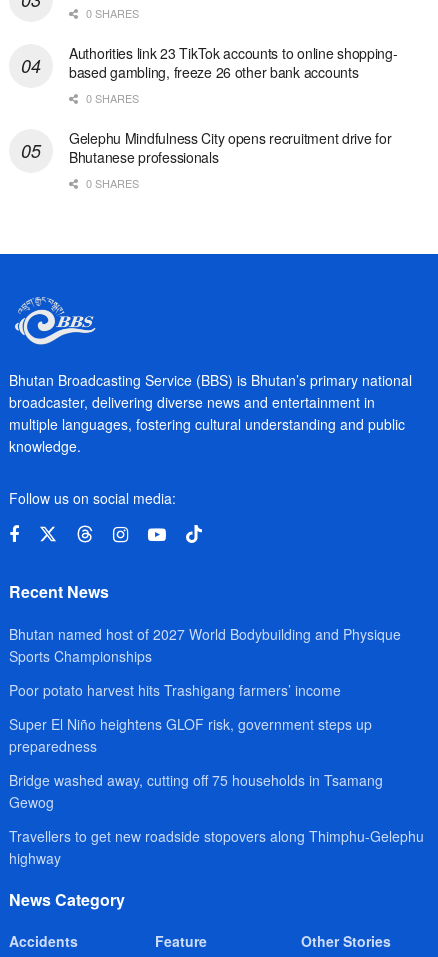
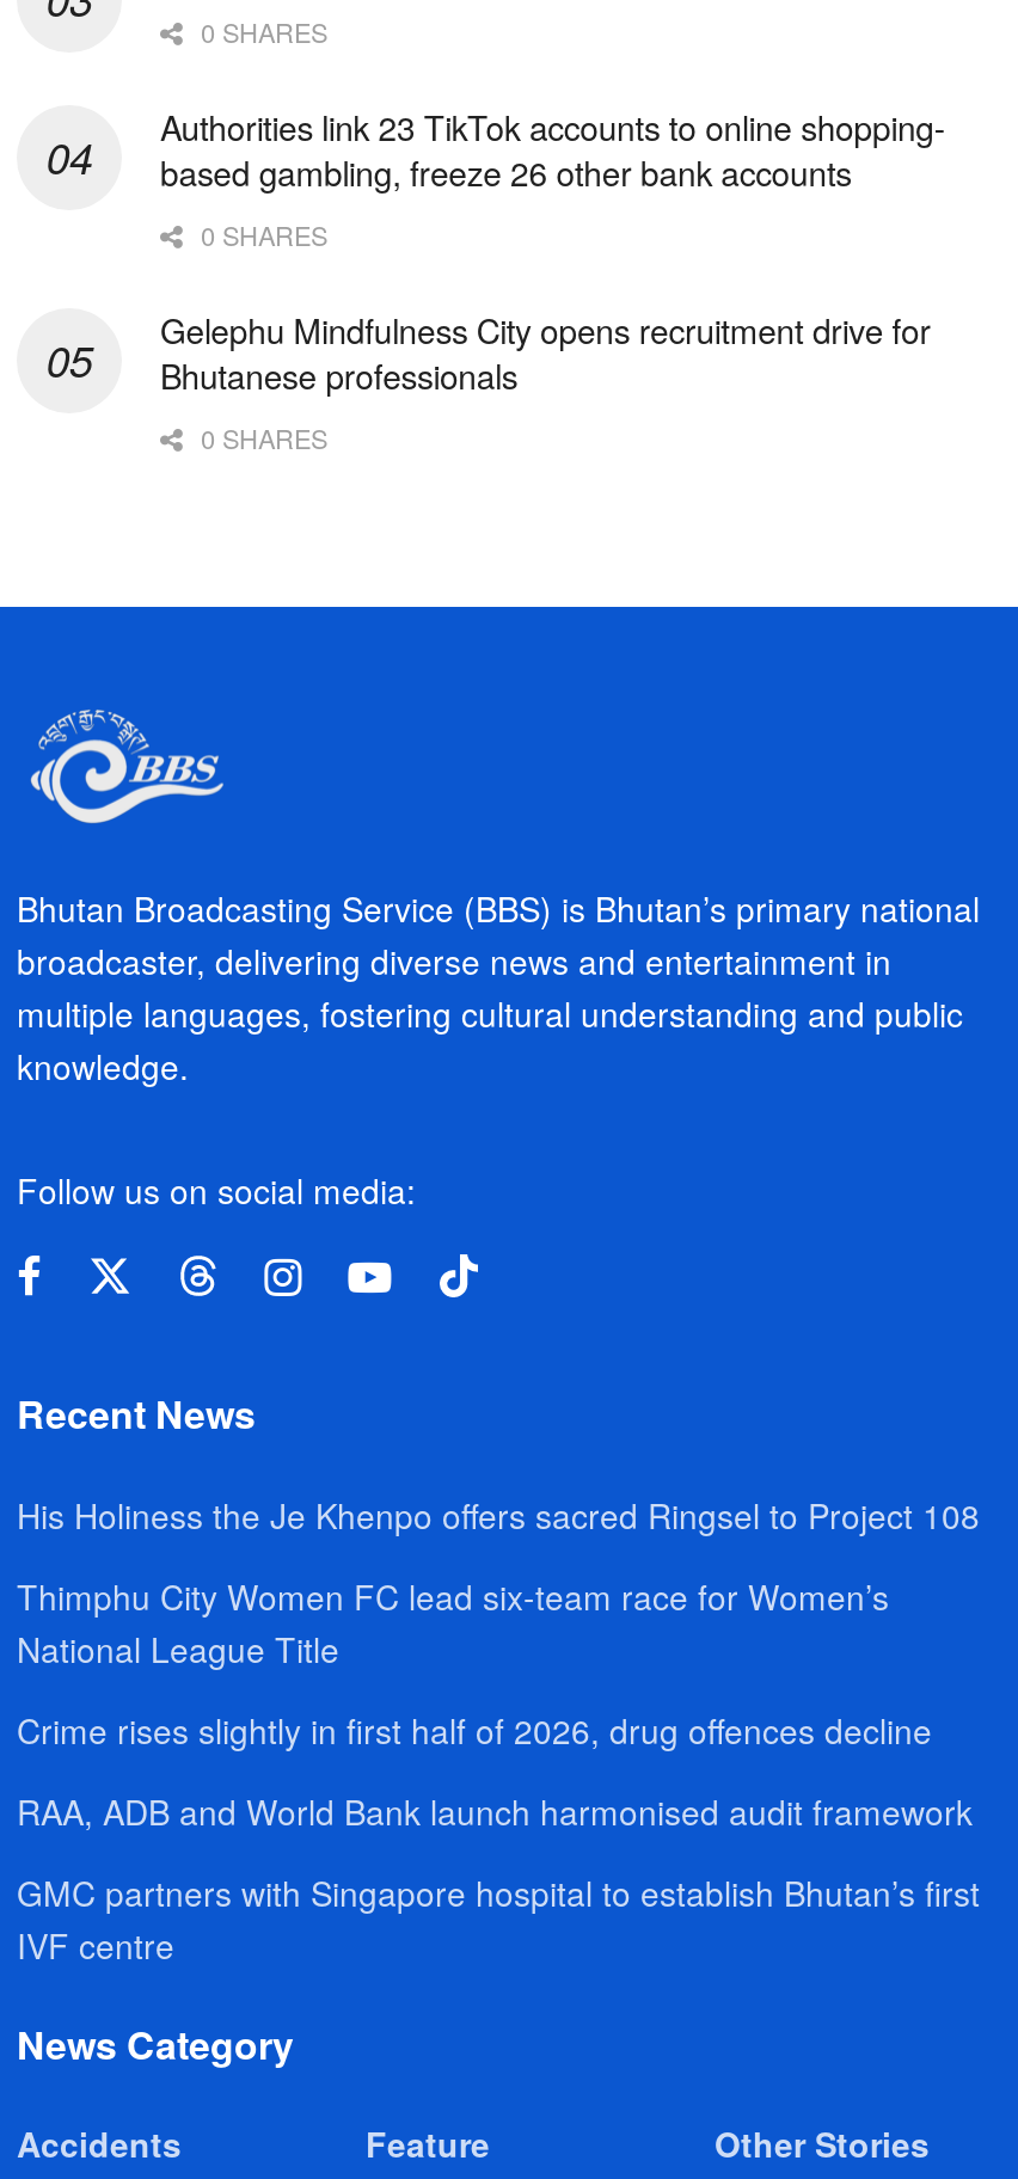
[9,624,401,666] Bhutan named host of 2027 World Bodybuilding and Physique | Sports Championships -> [17,1490,980,1538] His Holiness the Je Khenpo offers sacred Ringsel to Project 108
[9,680,341,700] Poor potato harvest hits Trashigang farmers’ income -> [17,1572,889,1672] Thimphu City Women FC lead six-team race for Women’s | National League Title
[9,714,372,756] Super El Niño heightens GLOF risk, government steps up | preparedness -> [17,1705,932,1753] Crime rises slightly in first half of 2026, drug offences decline
[9,770,383,812] Bridge washed away, cutting off 75 households in Tsamang | Gewog -> [17,1787,973,1834] RAA, ADB and World Bank launch harmonised audit framework
[9,826,424,868] Travellers to get new roadside stopovers along Thimphu-Gelephu | highway -> [17,1868,980,1968] GMC partners with Singapore hospital to establish Bhutan’s first | IVF centre

